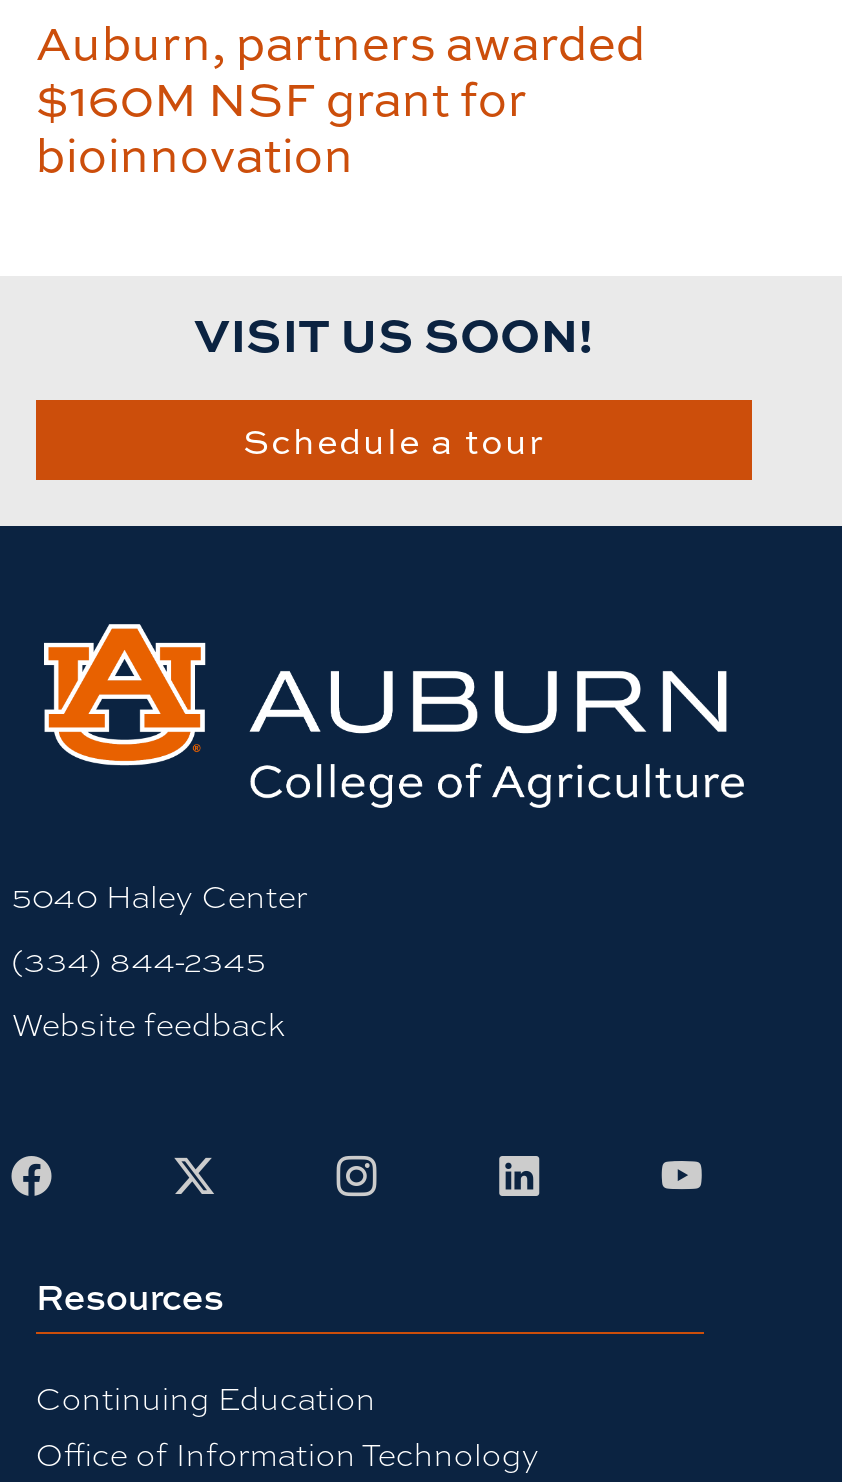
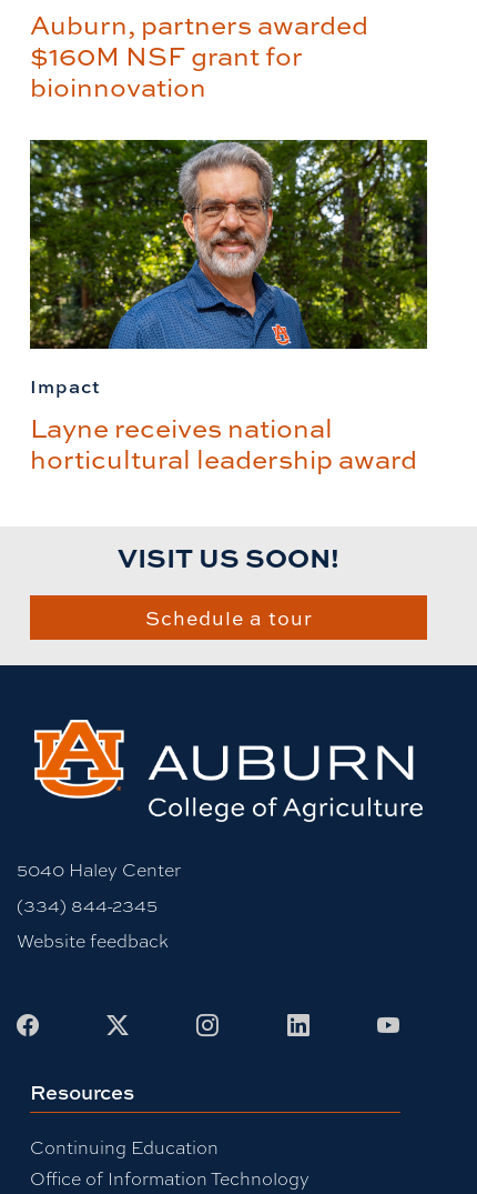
none -> [29,139,428,476] [image] | Impact | Layne receives national | horticultural leadership award

